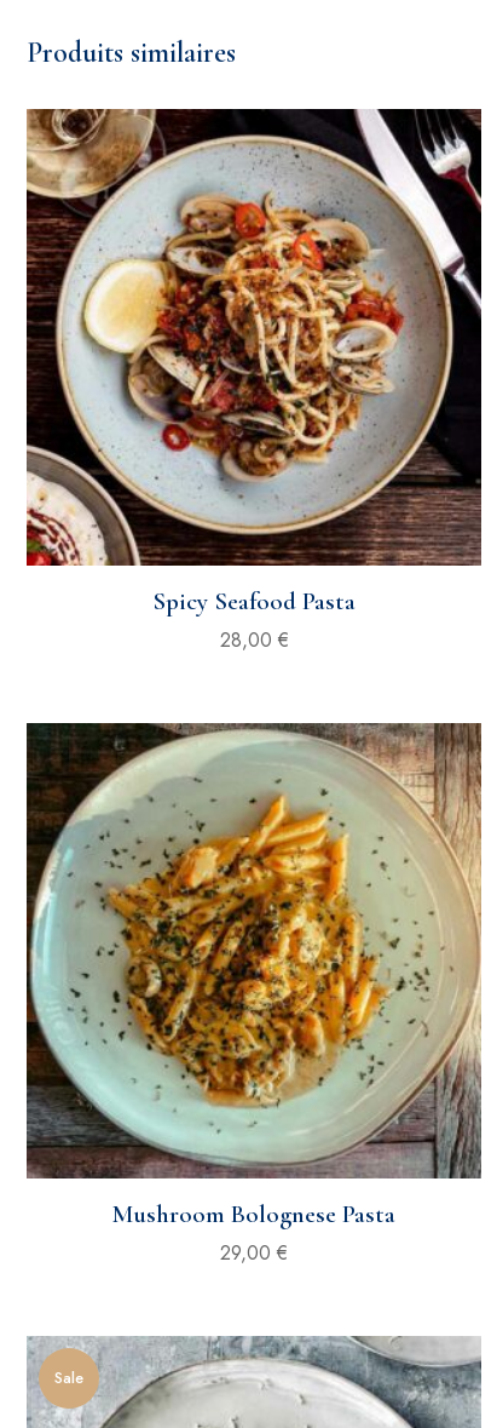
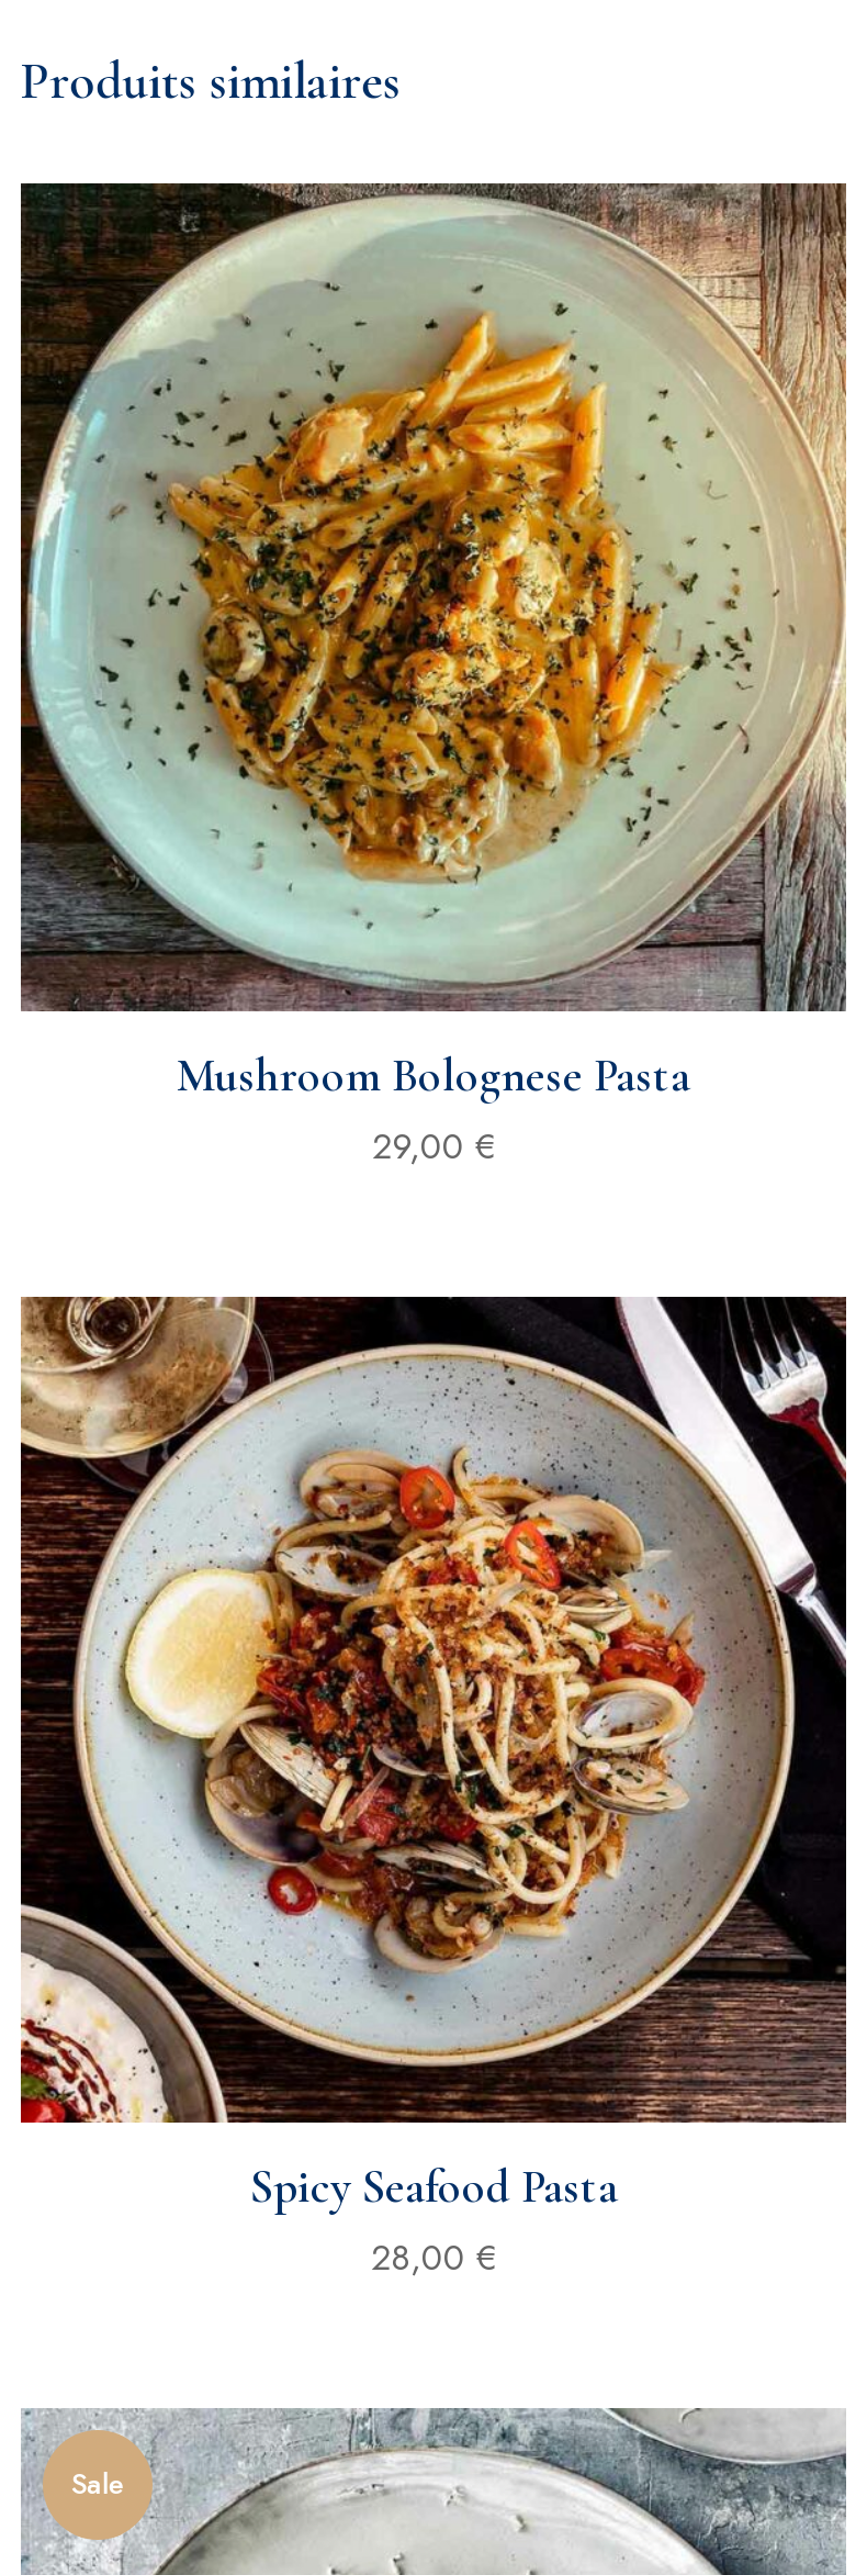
moved [24,108,484,654] -> [16,1292,851,2283]: [image] | Spicy Seafood Pasta | 28,00 €
moved [25,722,481,1267] -> [19,181,848,1171]: [image] | Mushroom Bolognese Pasta | 29,00 €

